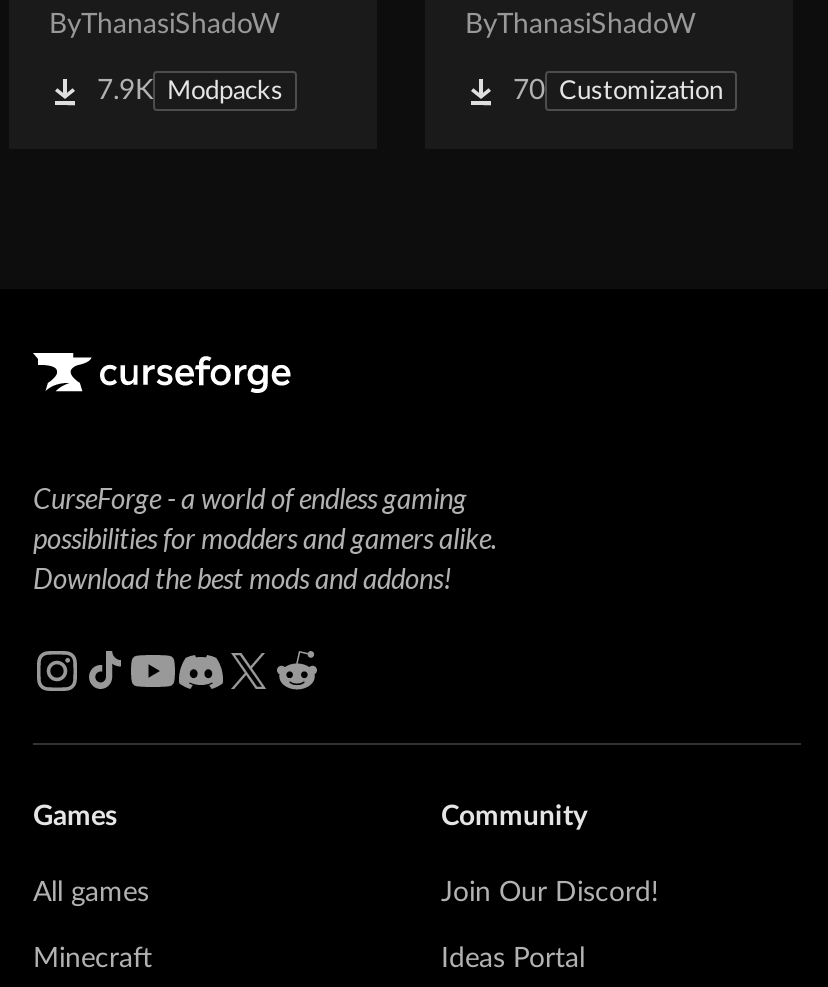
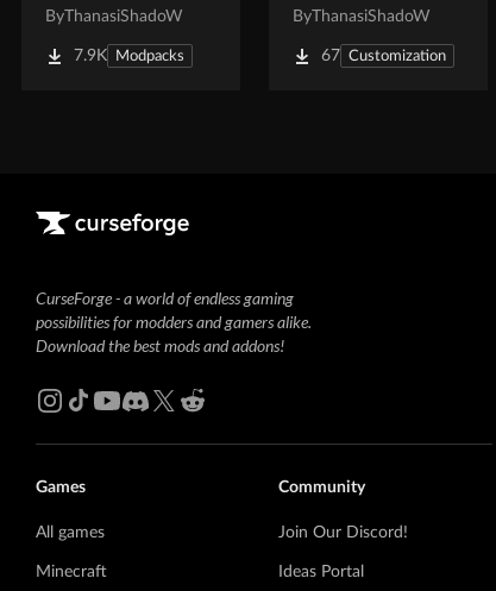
[513,76,723,104] 70 Customization -> [321,47,446,64] 67 Customization

